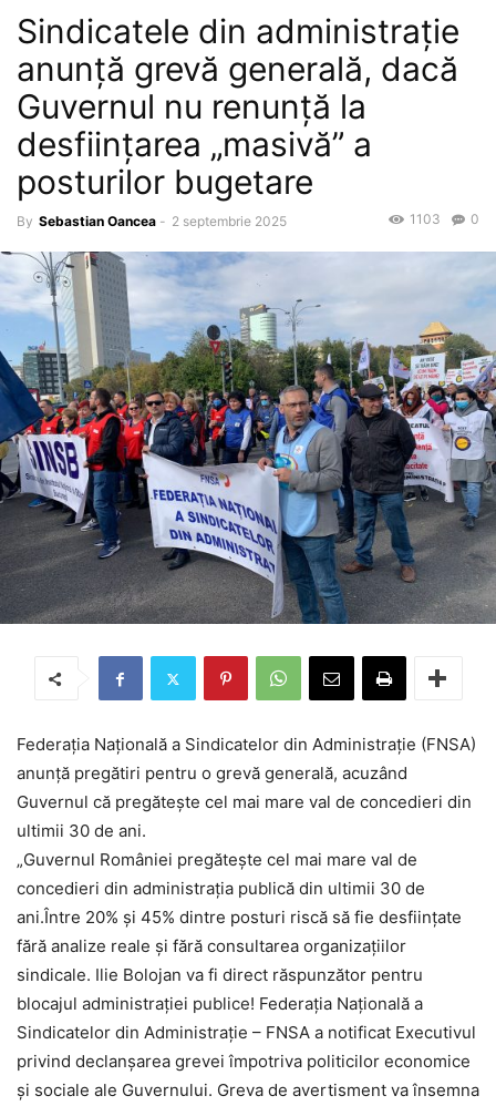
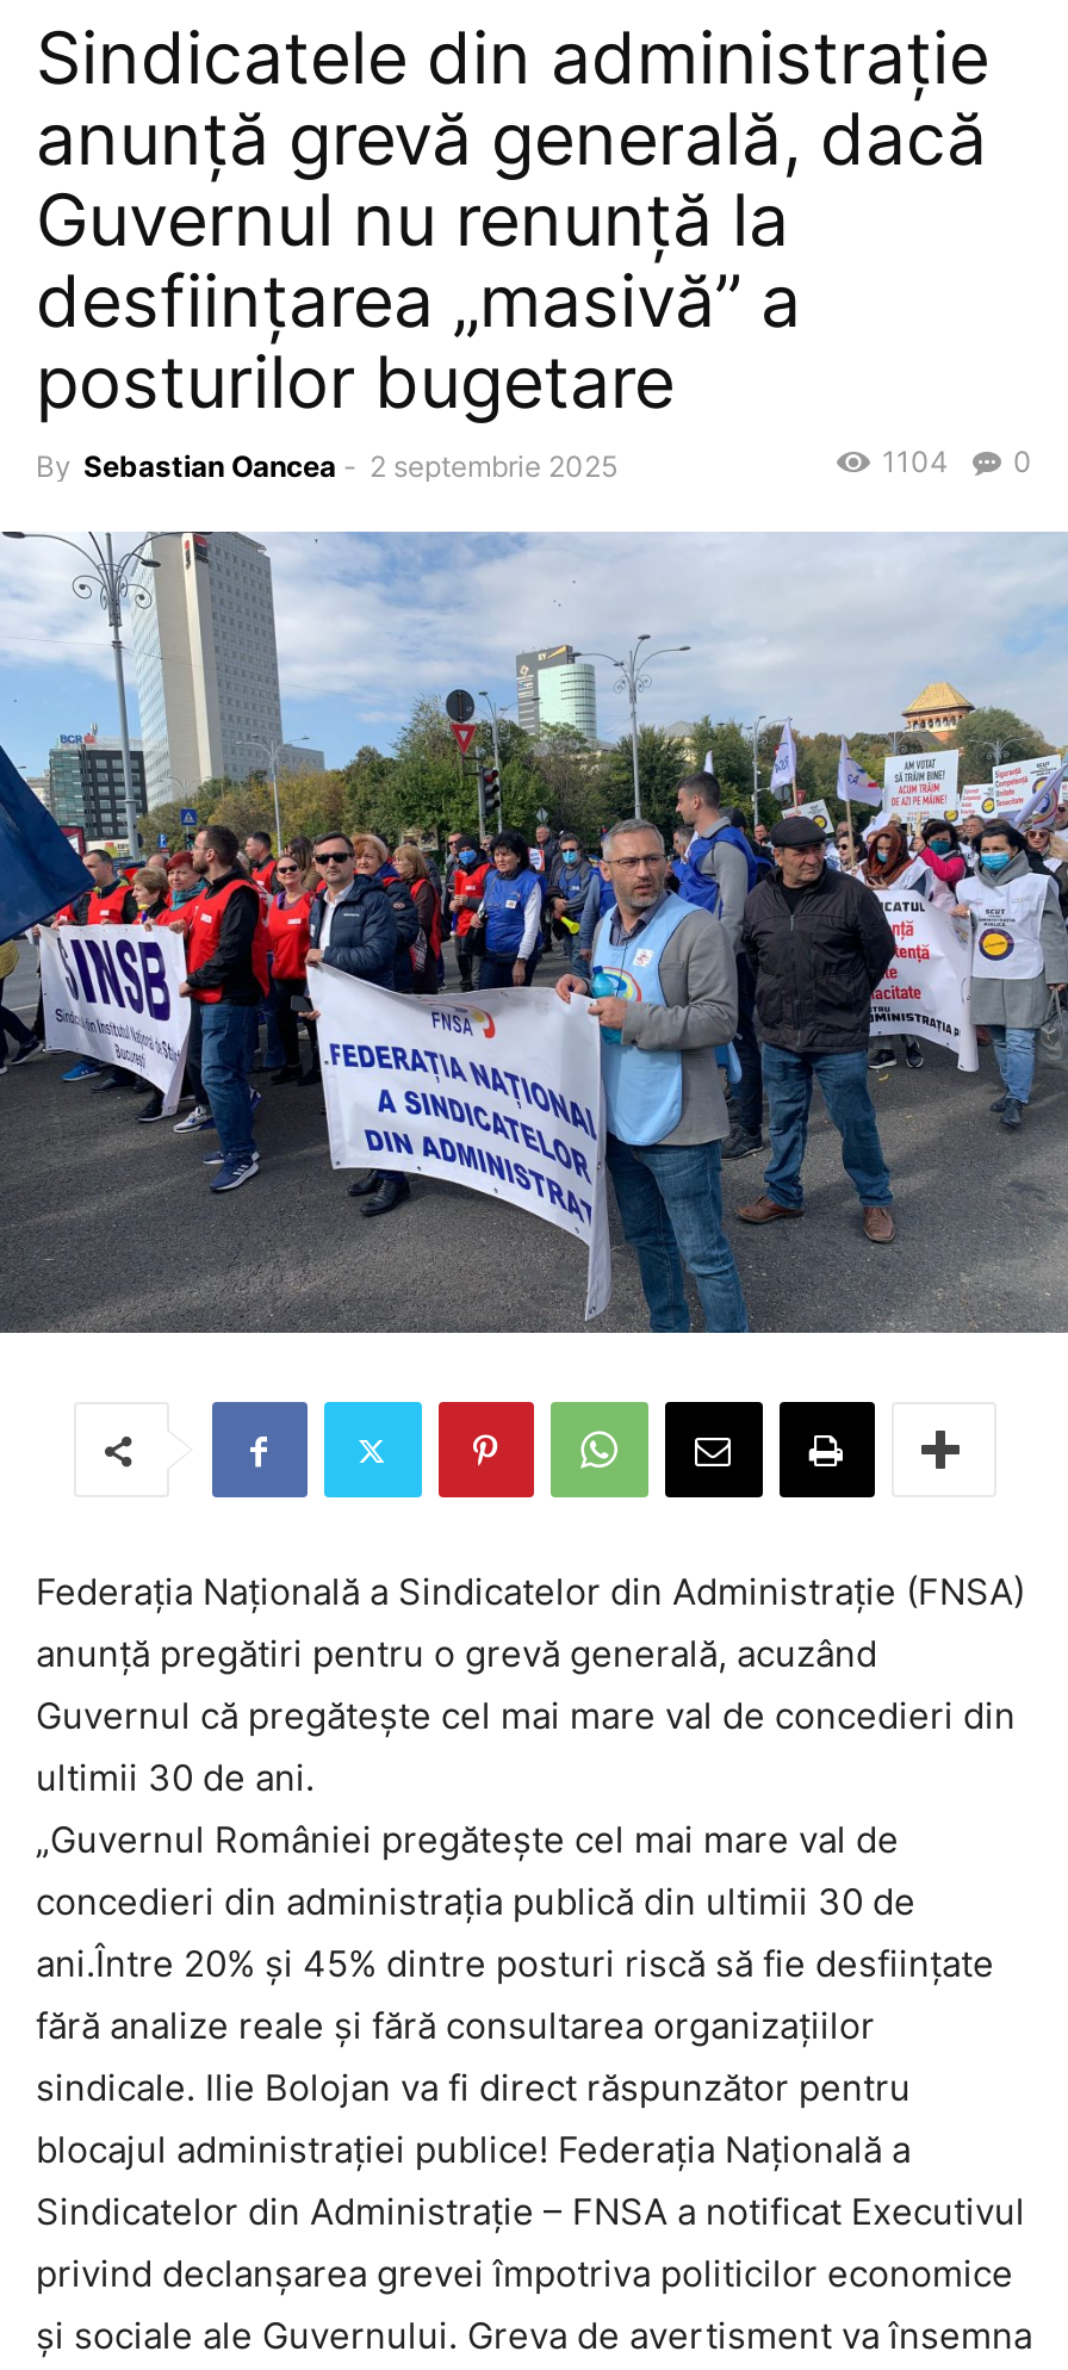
[410,211,479,227] 1103 0 -> [882,443,1032,479] 1104 0

